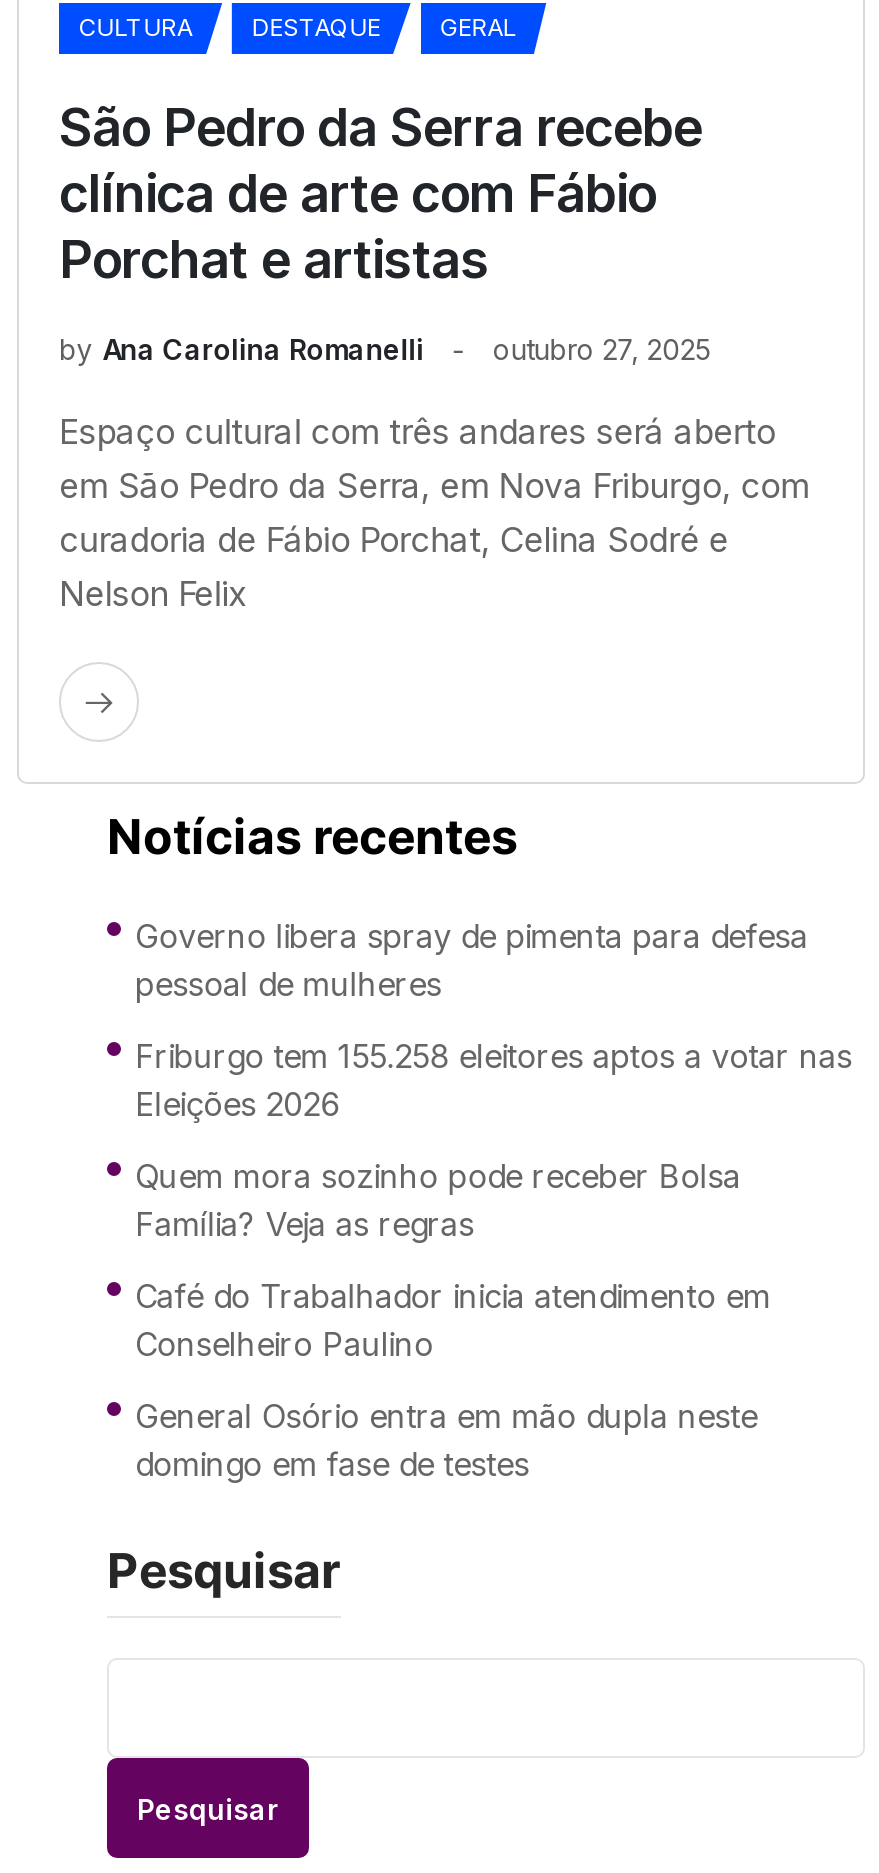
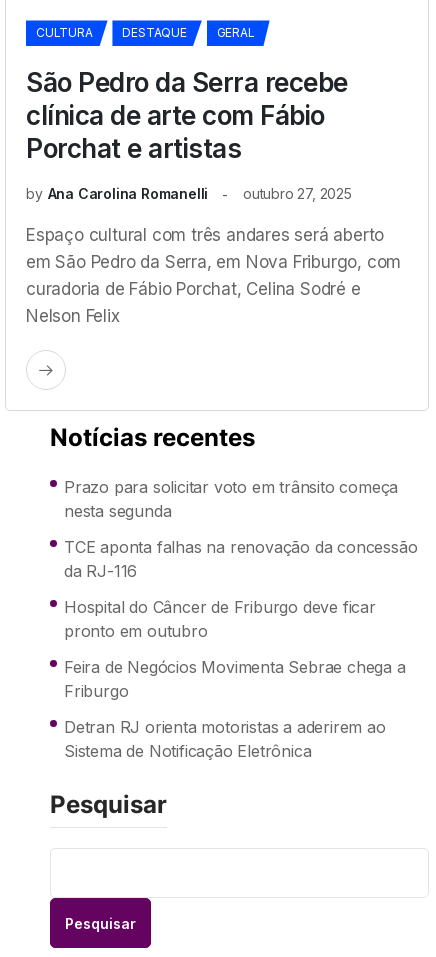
[135,917,808,1005] Governo libera spray de pimenta para defesa | pessoal de mulheres -> [64,477,398,521] Prazo para solicitar voto em trânsito começa | nesta segunda
[135,1037,852,1125] Friburgo tem 155.258 eleitores aptos a votar nas | Eleições 2026 -> [64,537,417,581] TCE aponta falhas na renovação da concessão | da RJ-116
[135,1157,741,1245] Quem mora sozinho pode receber Bolsa | Família? Veja as regras -> [64,597,376,641] Hospital do Câncer de Friburgo deve ficar | pronto em outubro
[135,1277,771,1365] Café do Trabalhador inicia atendimento em | Conselheiro Paulino -> [64,657,406,701] Feira de Negócios Movimenta Sebrae chega a | Friburgo
[135,1397,757,1485] General Osório entra em mão dupla neste | domingo em fase de testes -> [64,717,386,761] Detran RJ orienta motoristas a aderirem ao | Sistema de Notificação Eletrônica

